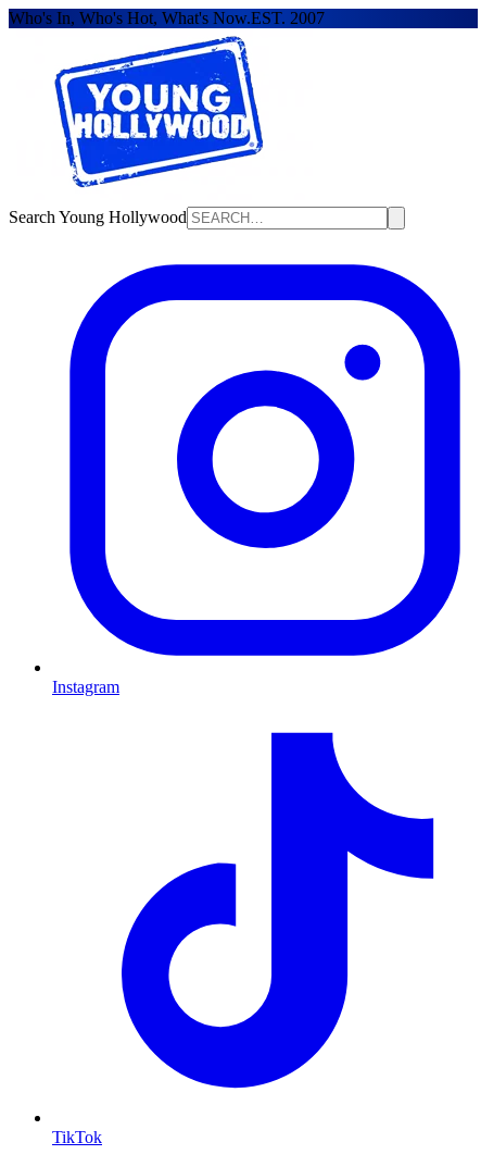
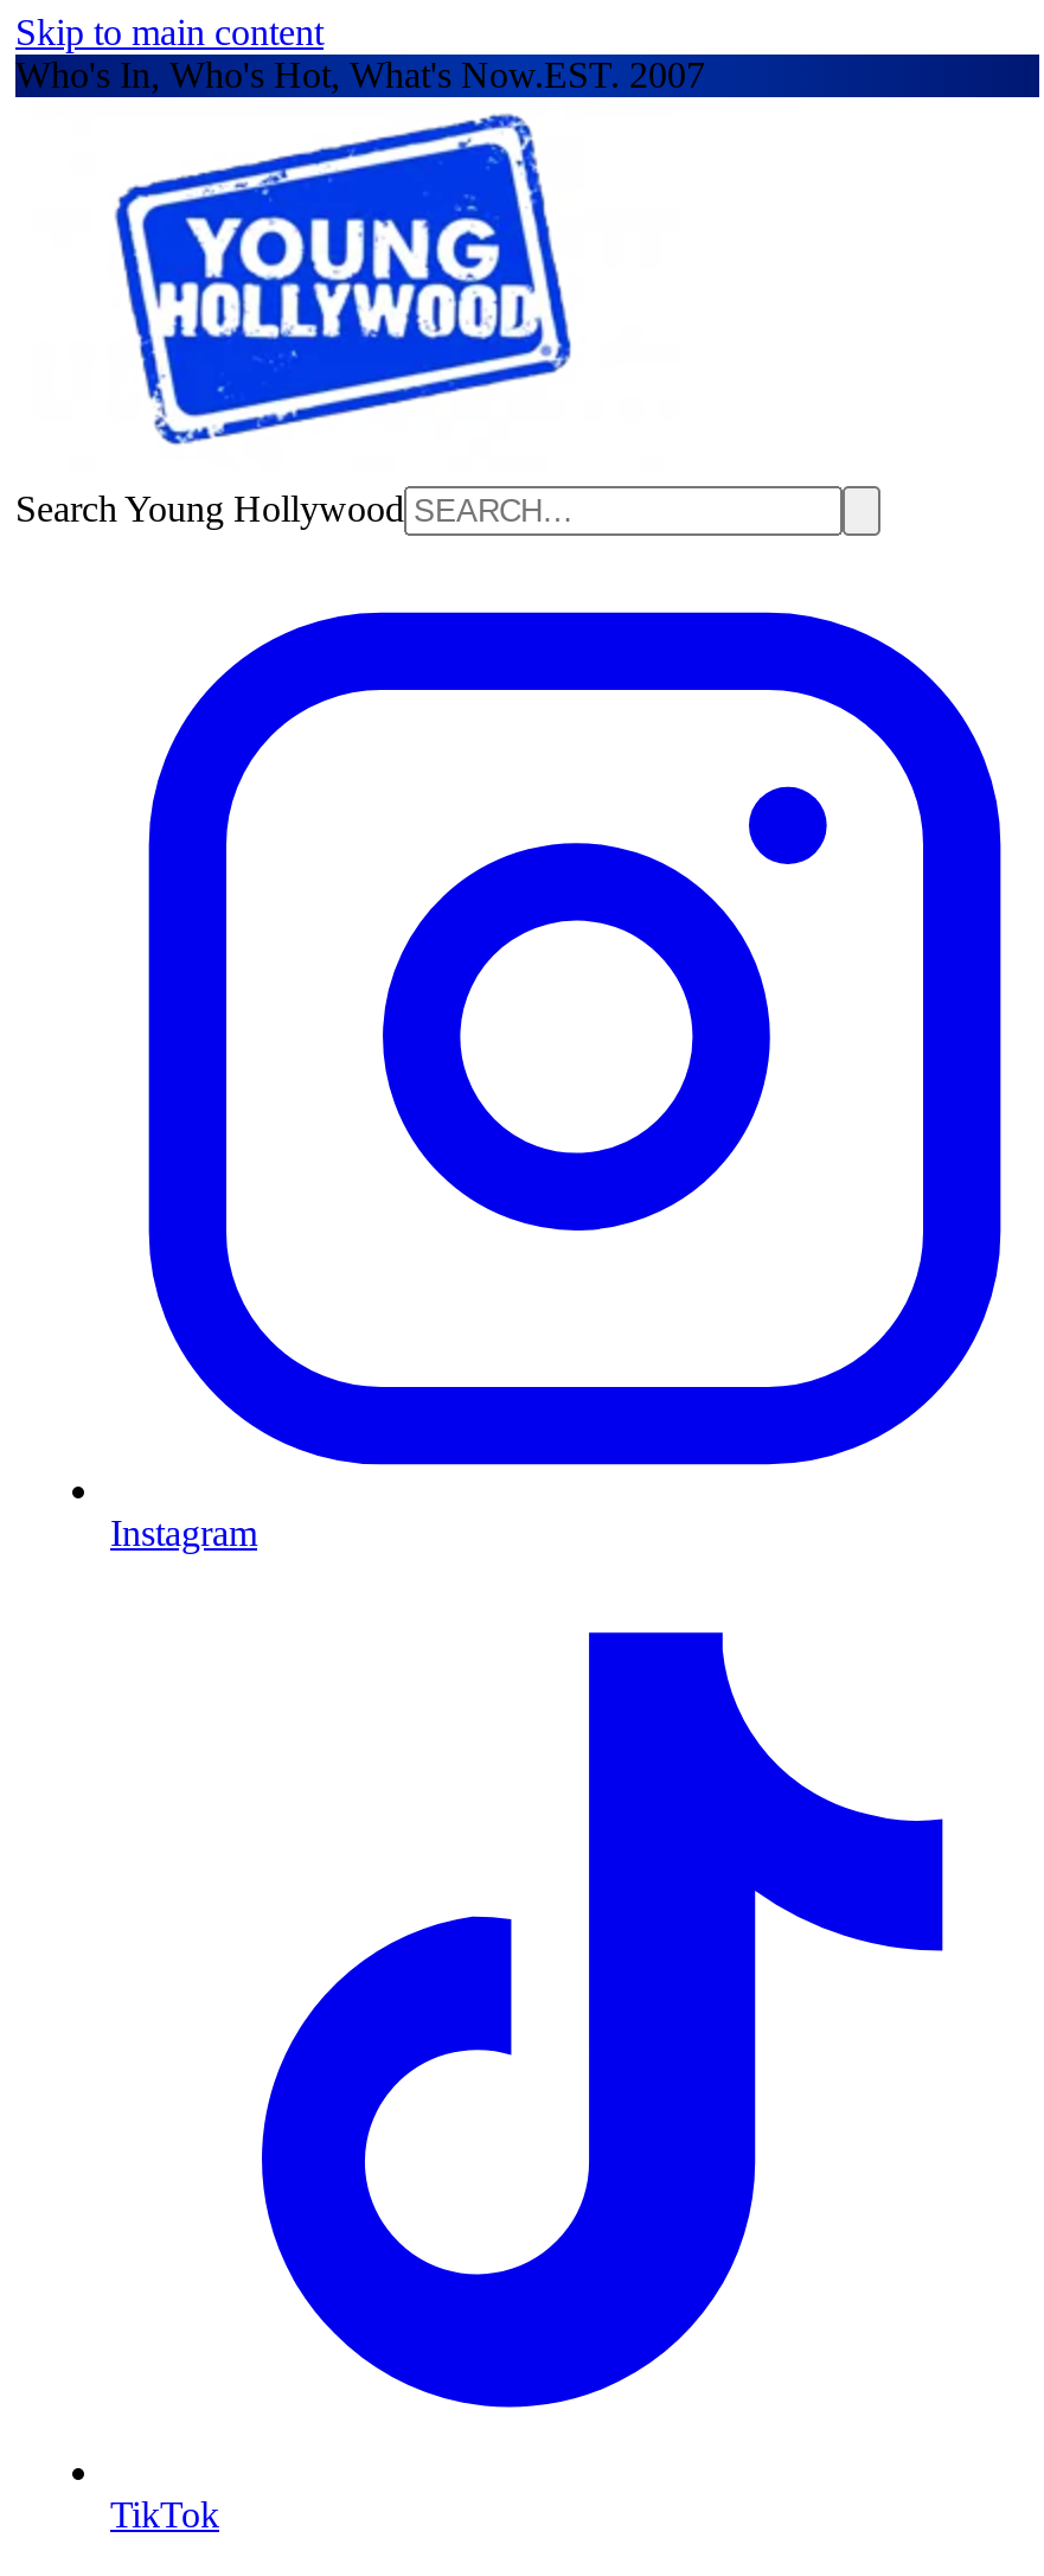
none -> [15,12,324,52] Skip to main content

